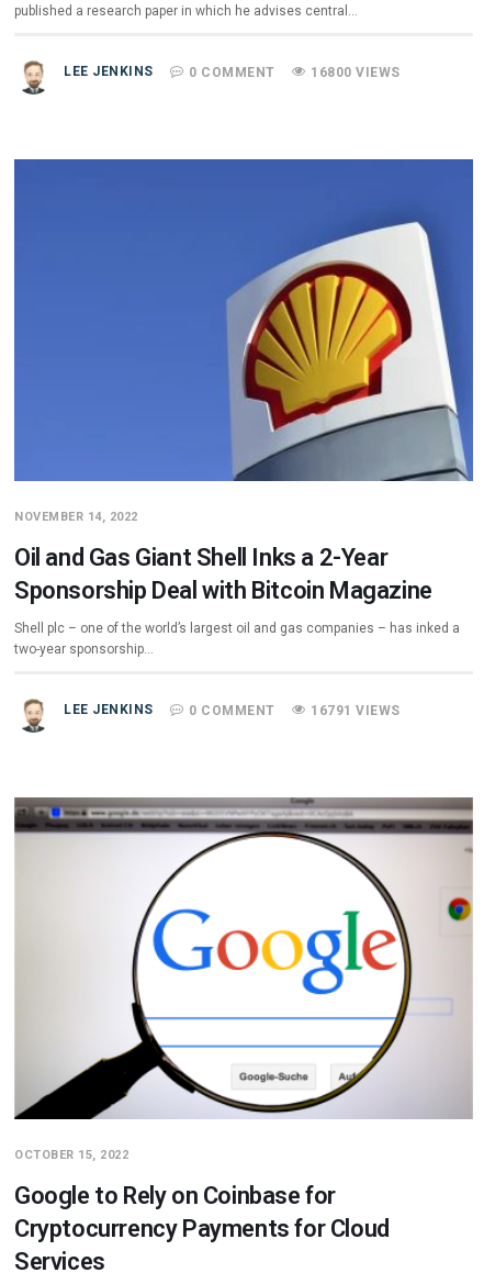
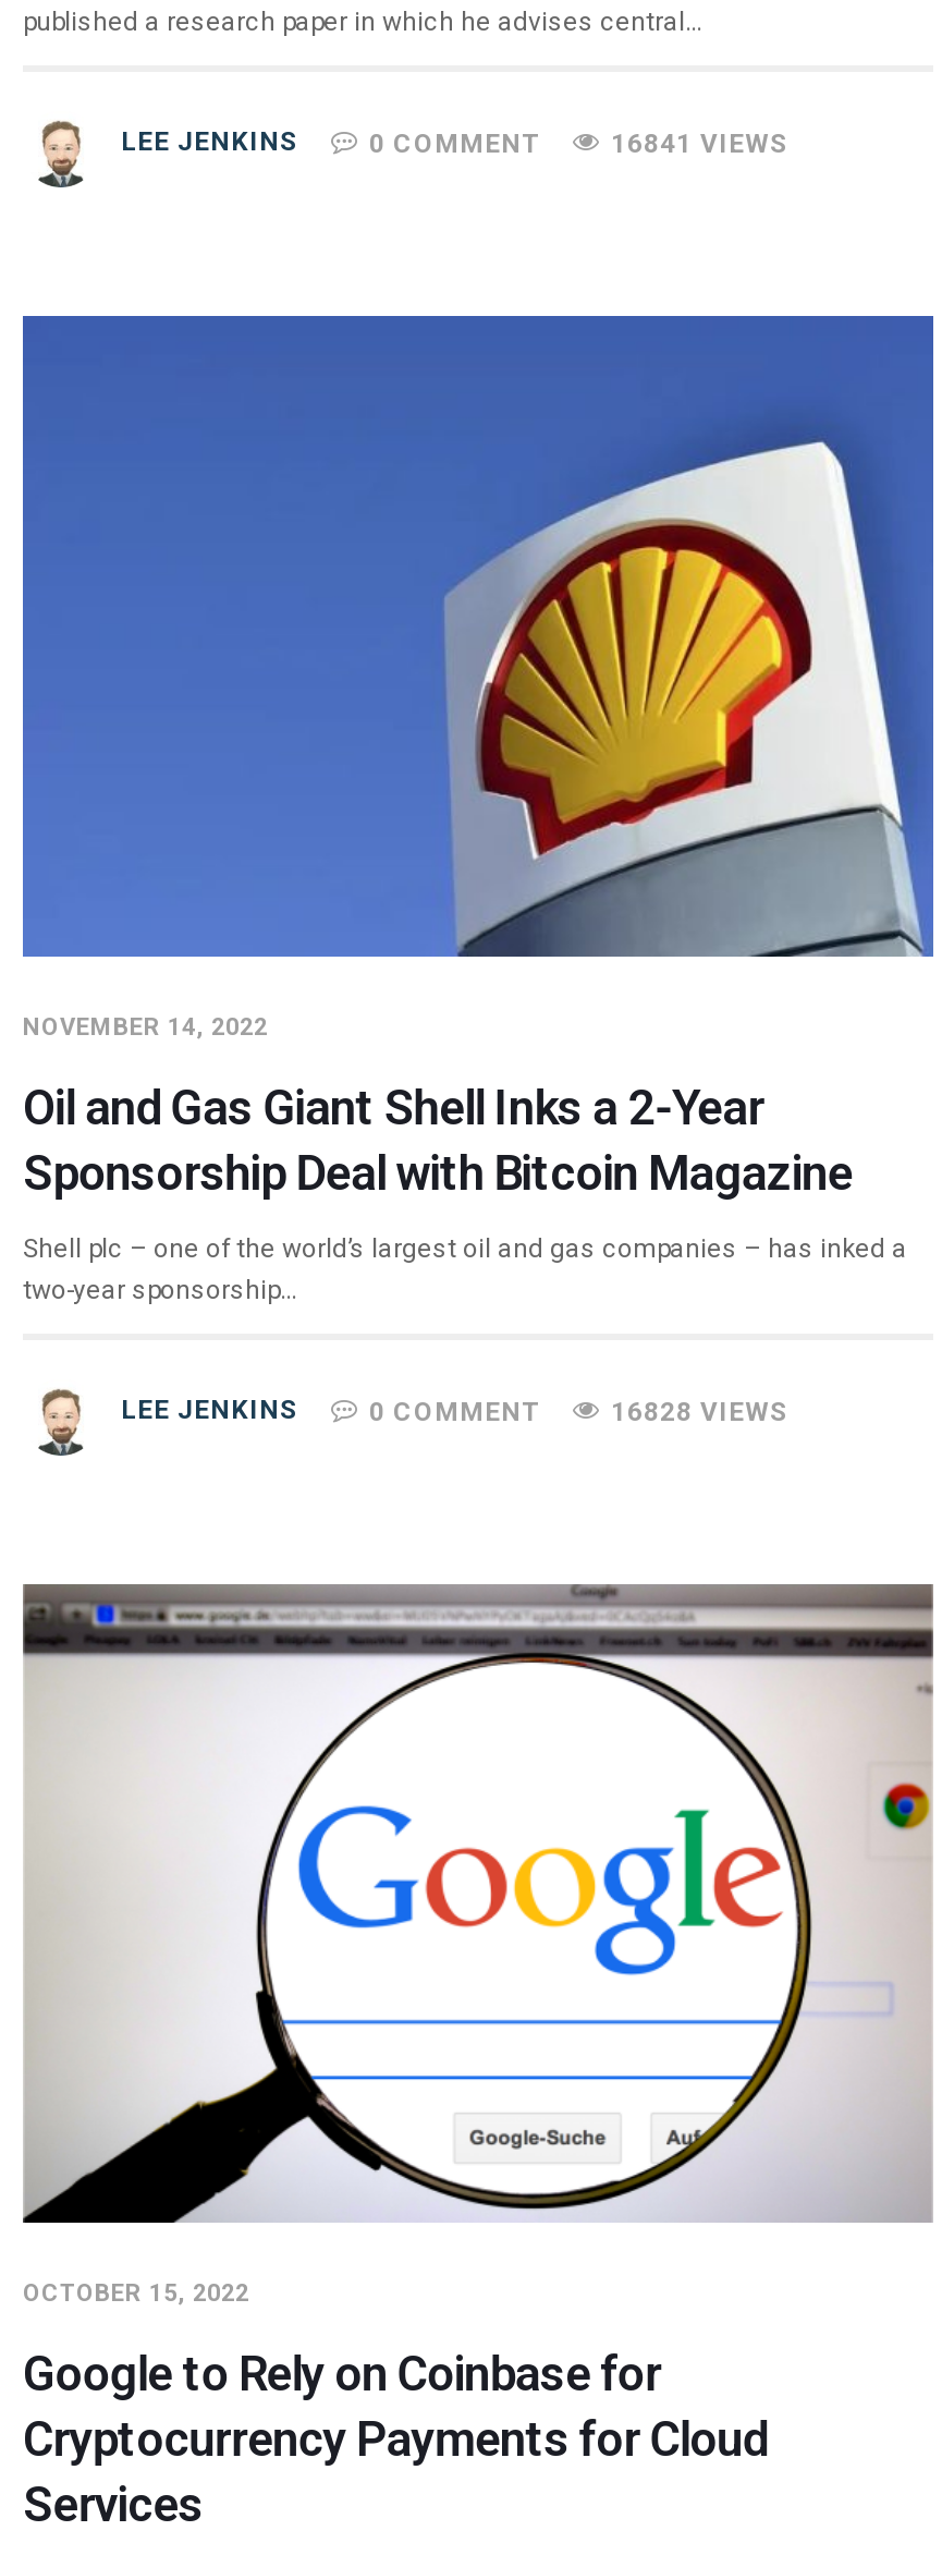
[311,65,400,81] 16800 VIEWS -> [611,129,788,160] 16841 VIEWS
[311,703,400,718] 16791 VIEWS -> [611,1396,788,1427] 16828 VIEWS

